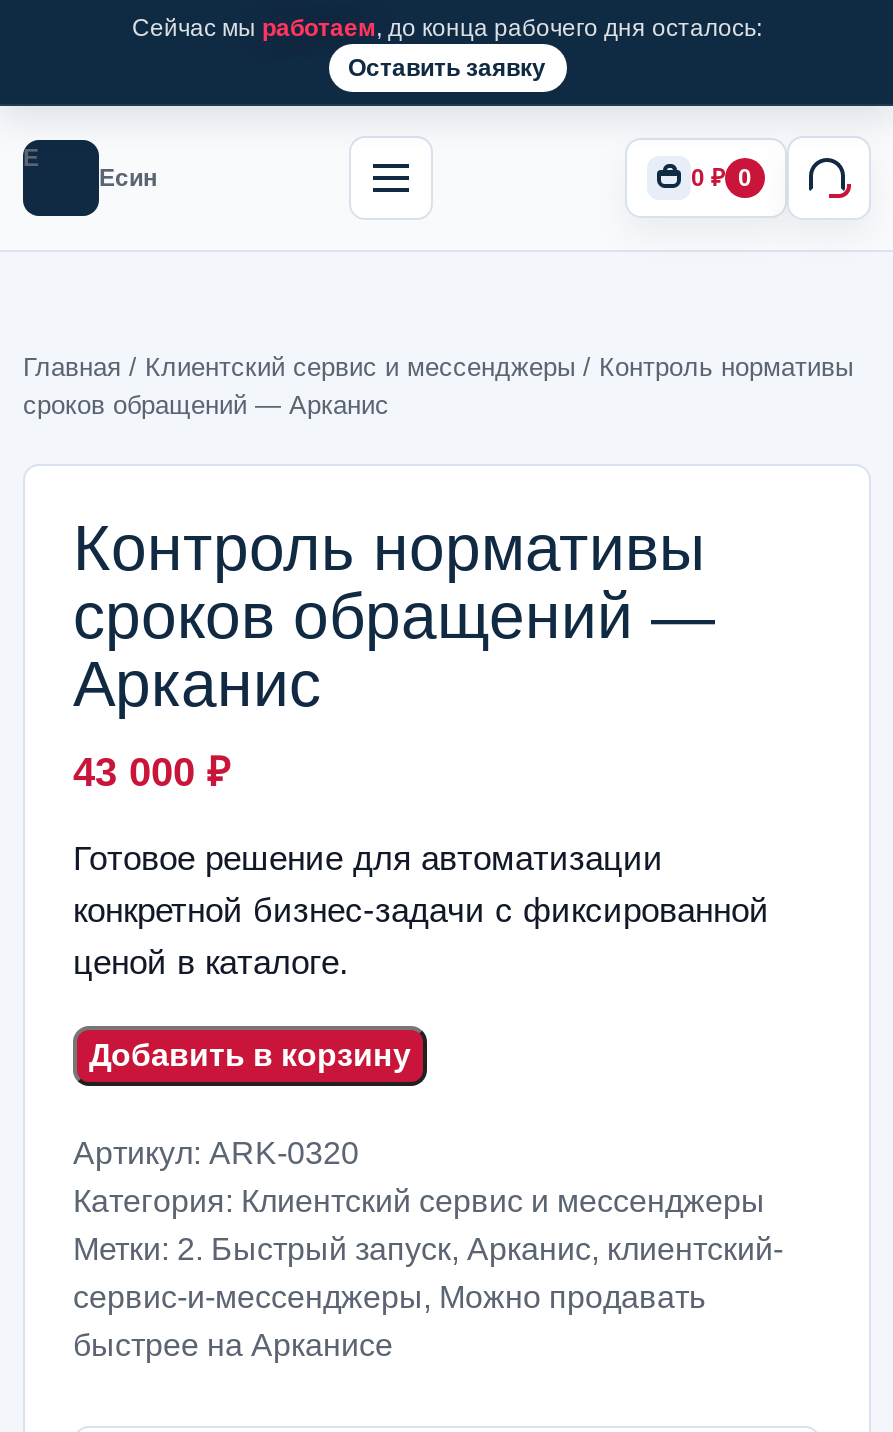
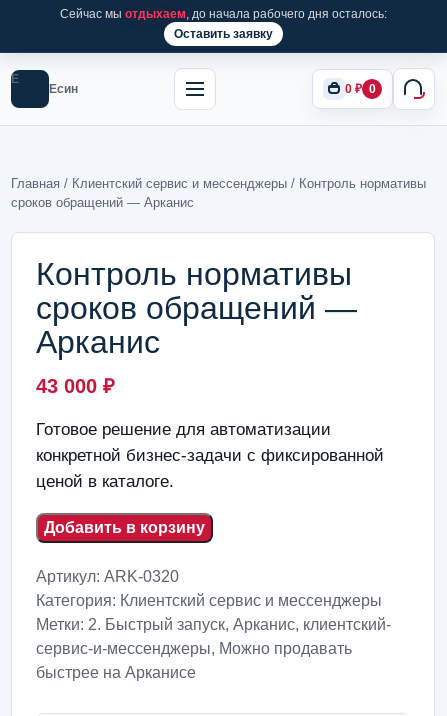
[132,14,762,42] Сейчас мы работаем, до конца рабочего дня осталось: -> [59,7,386,21] Сейчас мы отдыхаем, до начала рабочего дня осталось:

